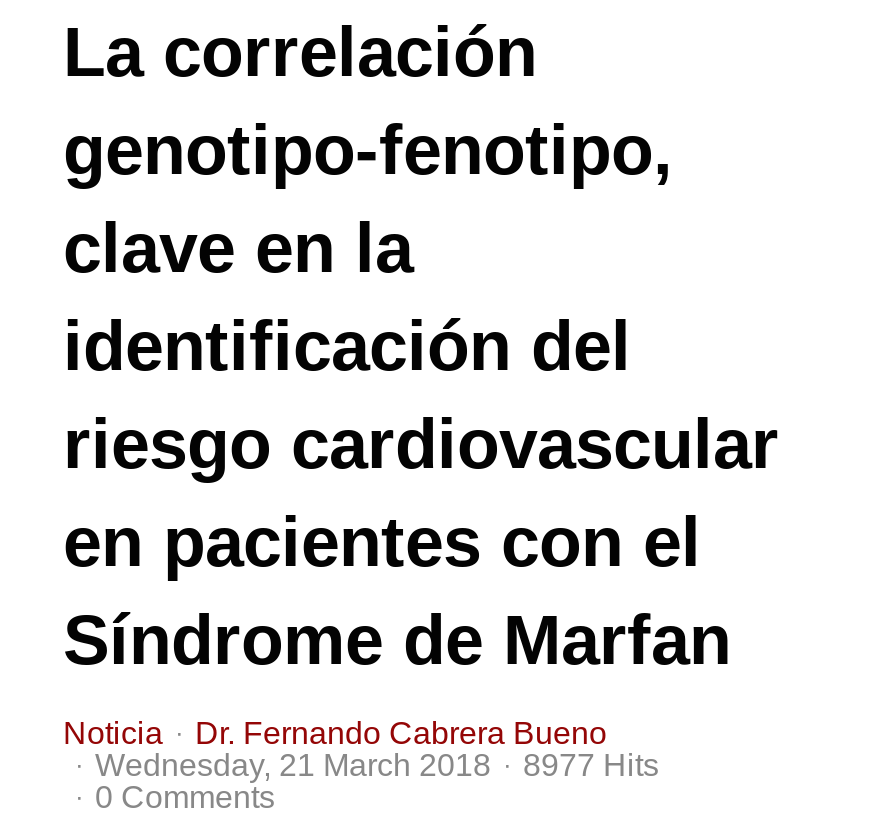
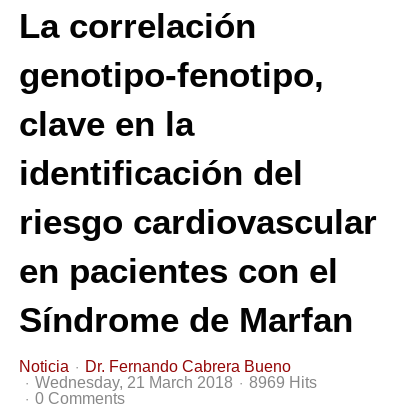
[95,748,659,782] Wednesday, 21 March 2018 8977 Hits -> [35,374,317,391] Wednesday, 21 March 2018 8969 Hits

